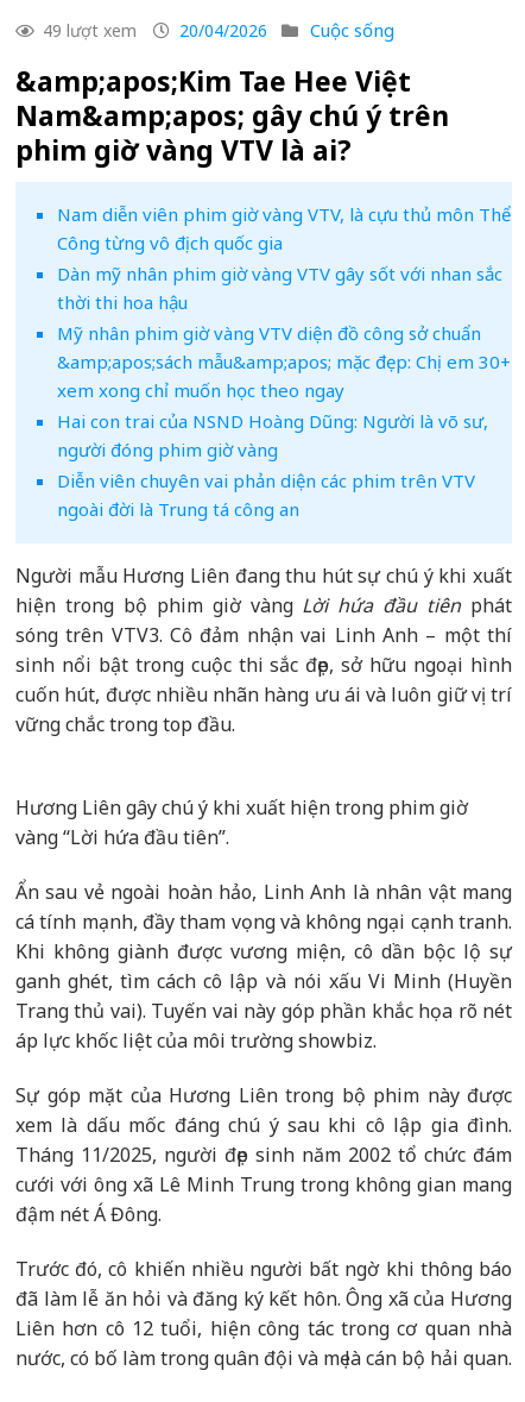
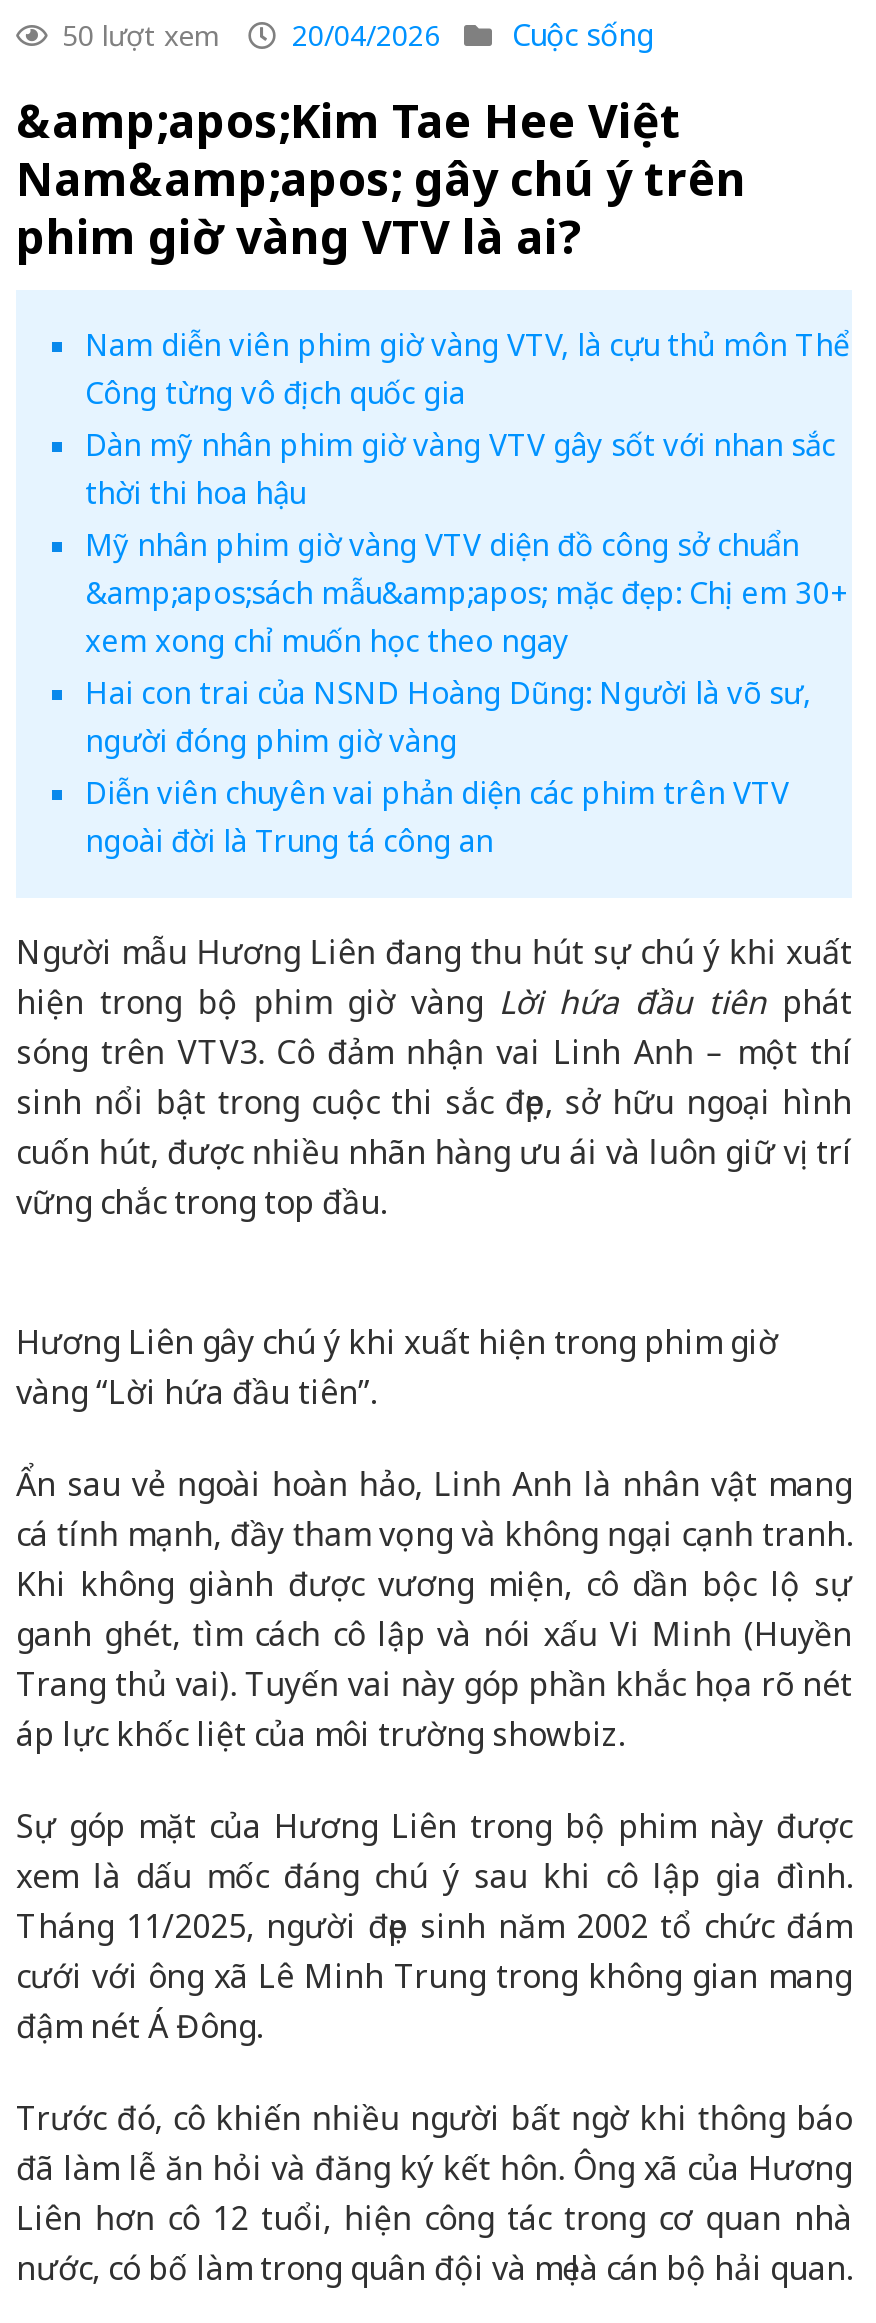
[38,18,394,42] 49 lượt xem 20/04/2026 Cuộc sống -> [54,14,654,54] 50 lượt xem 20/04/2026 Cuộc sống

